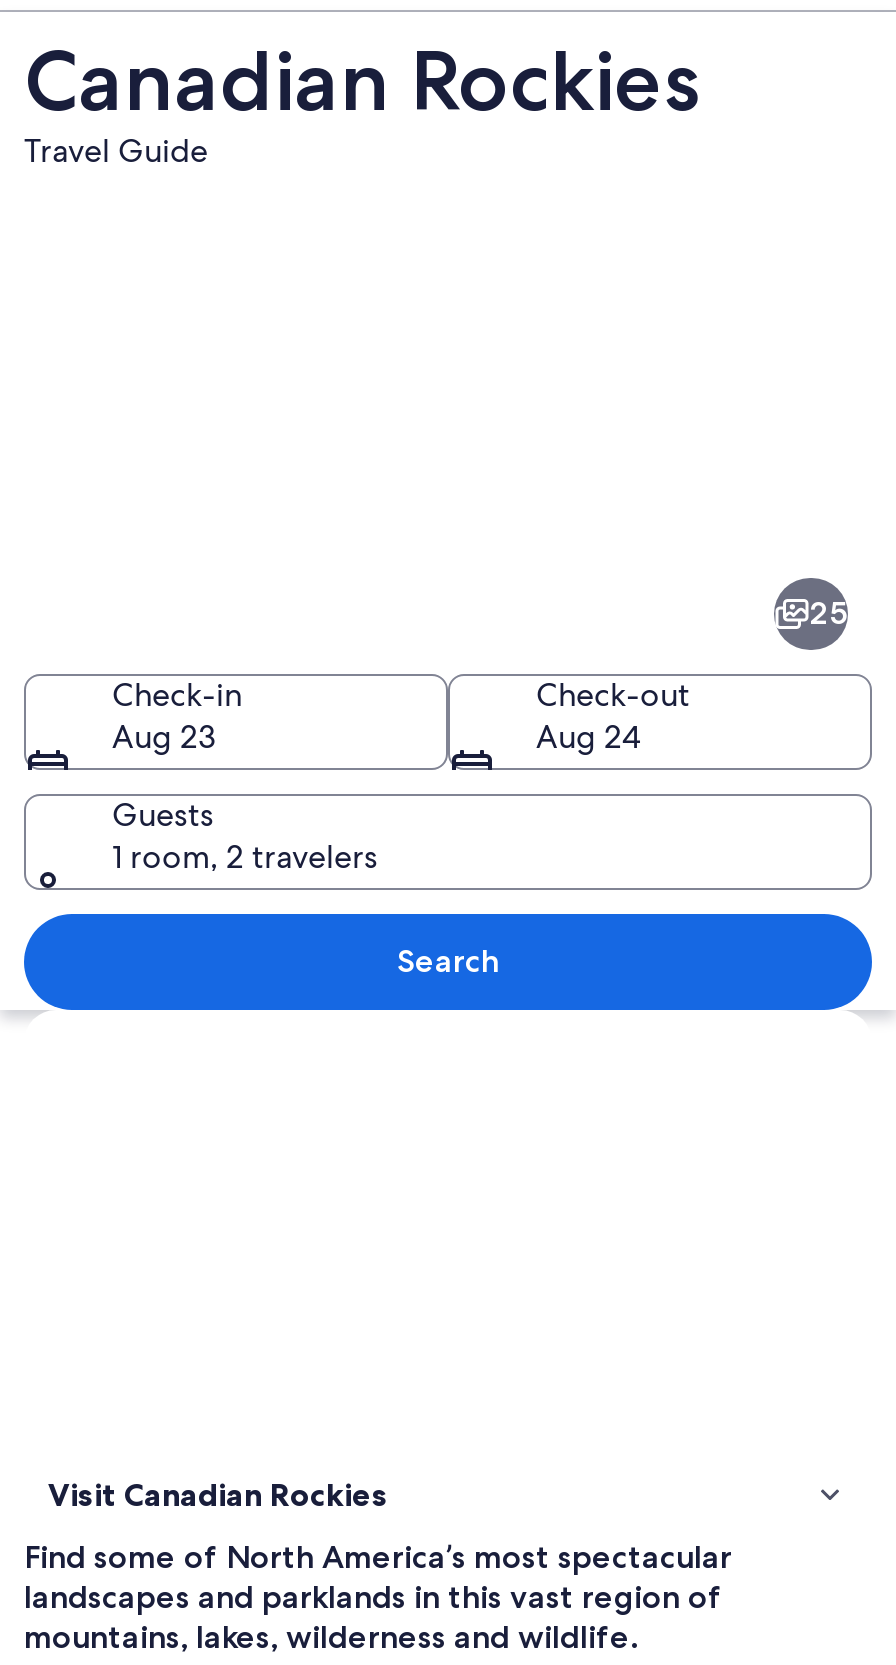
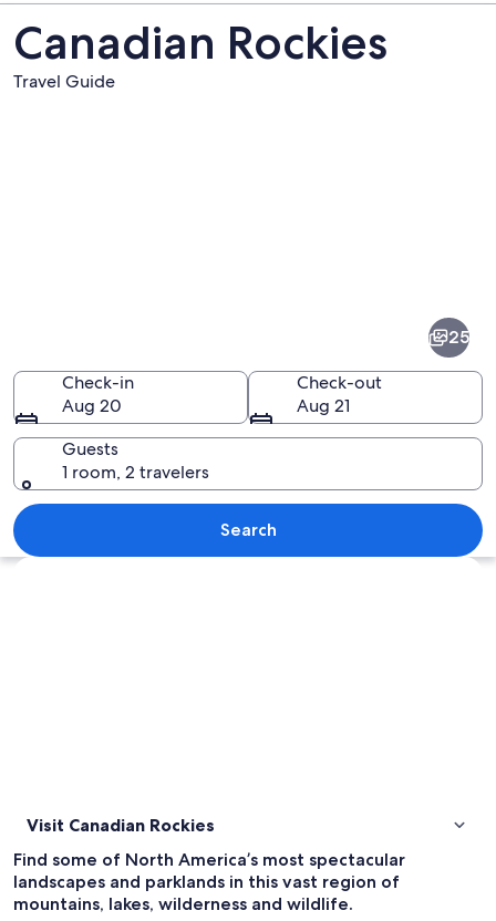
[112,715,216,757] Aug 23 -> [62,394,122,417] Aug 20
[536,715,640,757] Aug 24 -> [297,394,350,417] Aug 21

